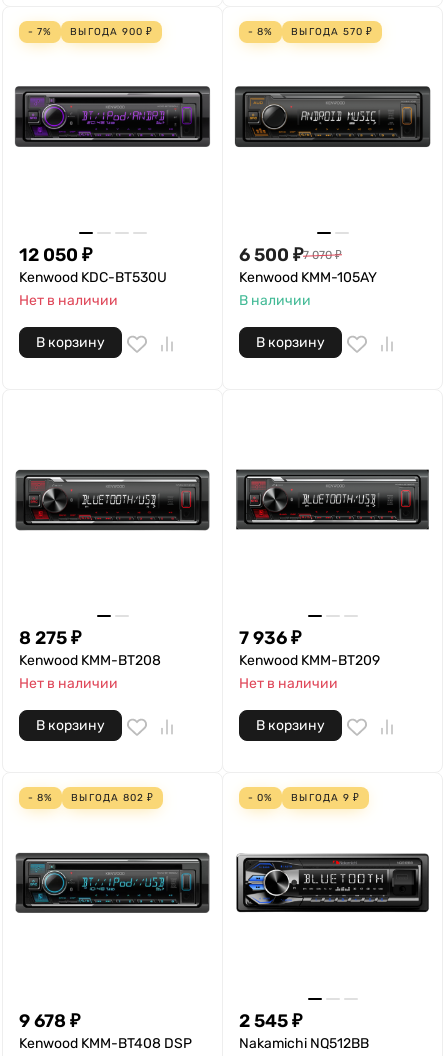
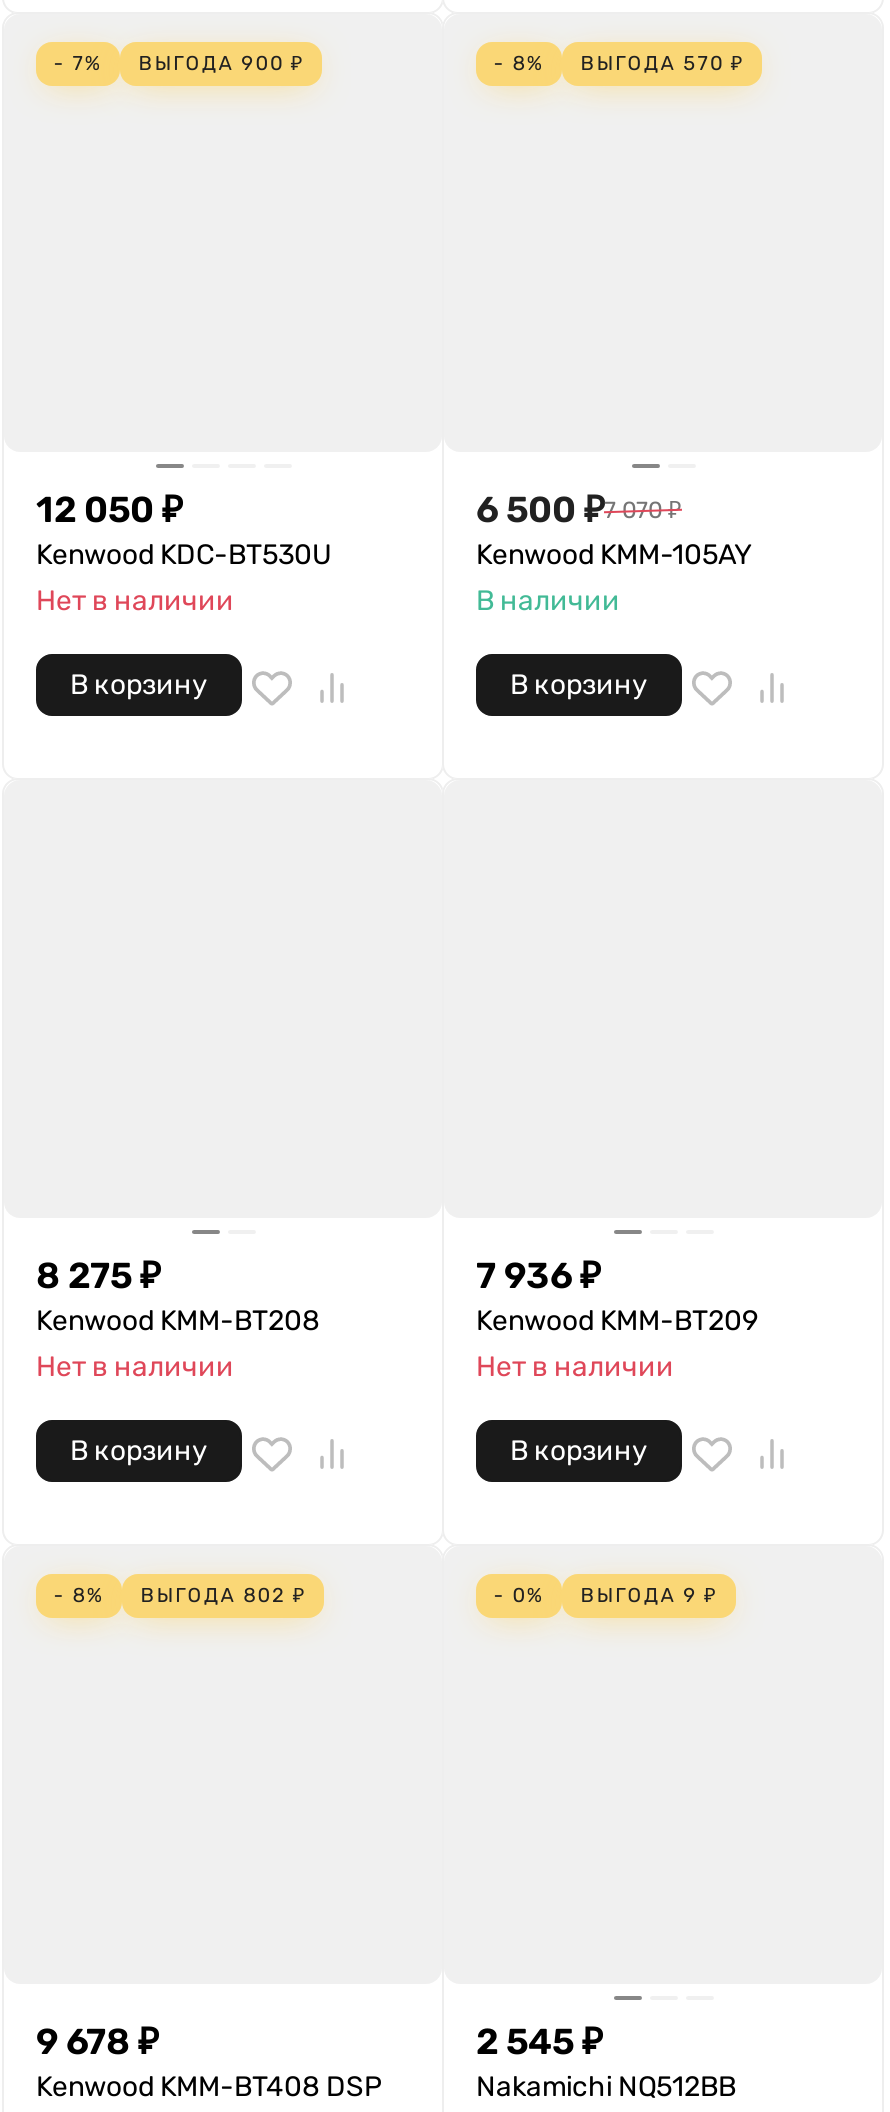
[14,85,211,148] [image] -> none
[234,86,431,148] [image] -> none
[15,469,210,531] [image] -> none
[235,469,430,530] [image] -> none
[15,852,210,914] [image] -> none
[236,853,430,913] [image] -> none

